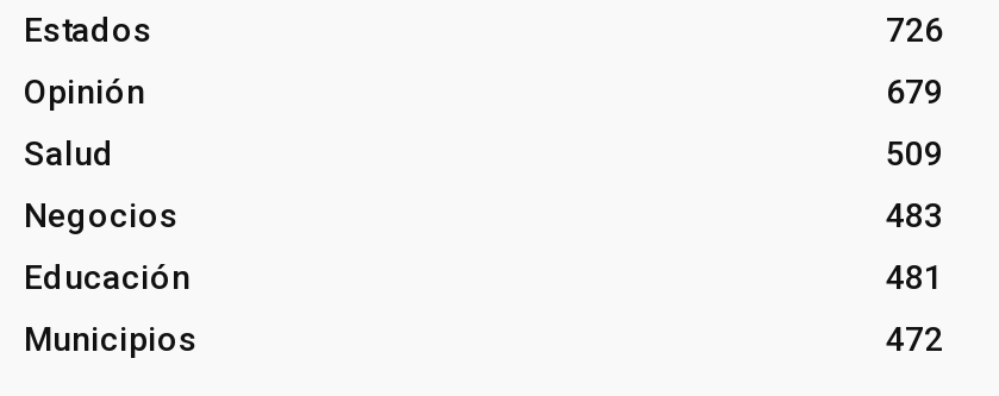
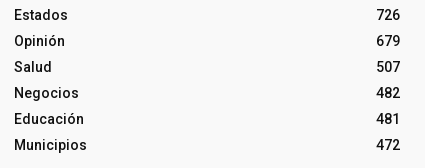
[886,135,943,173] 509 -> [376,59,400,75] 507
[886,197,943,235] 483 -> [376,85,400,101] 482

